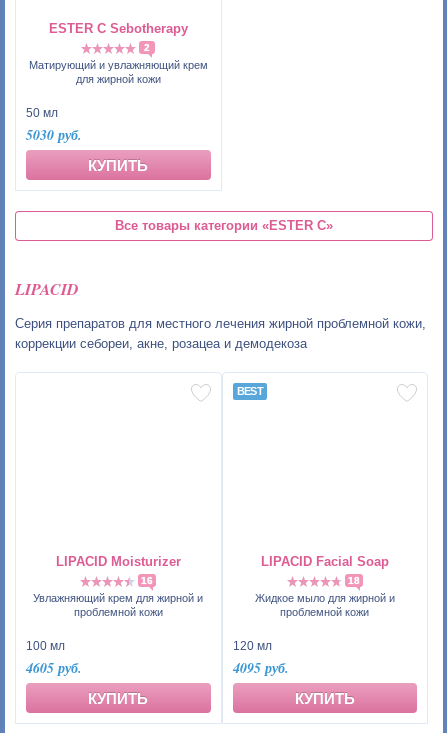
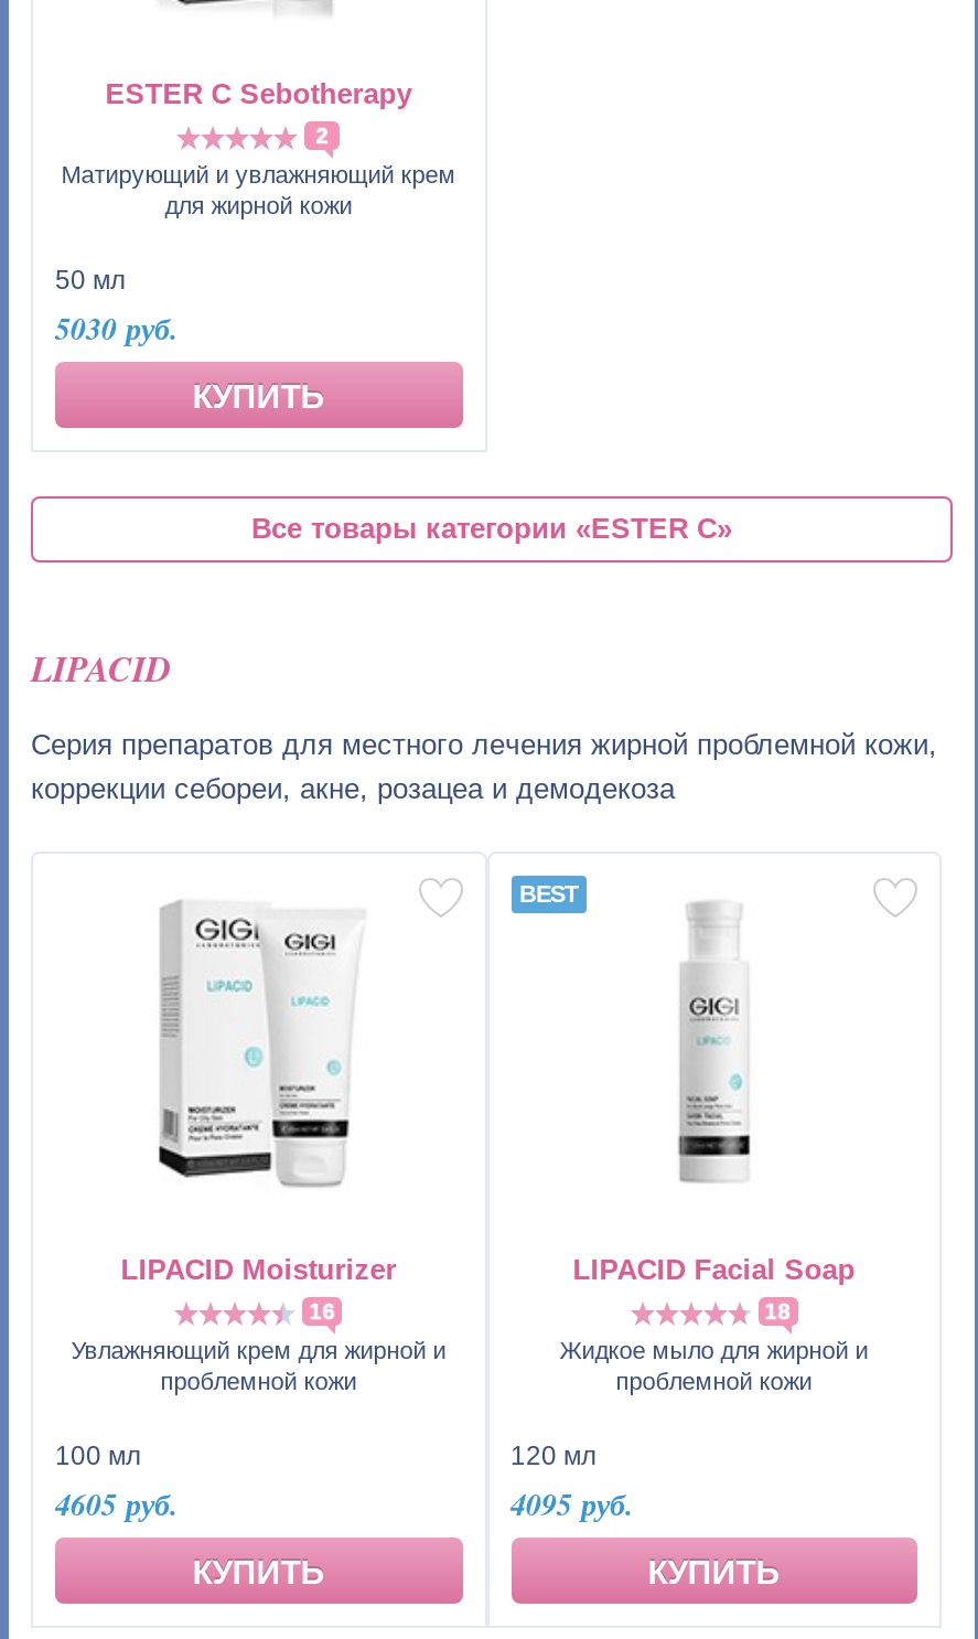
none -> [157,898,364,1189] [image]
none -> [677,900,752,1185] [image]

